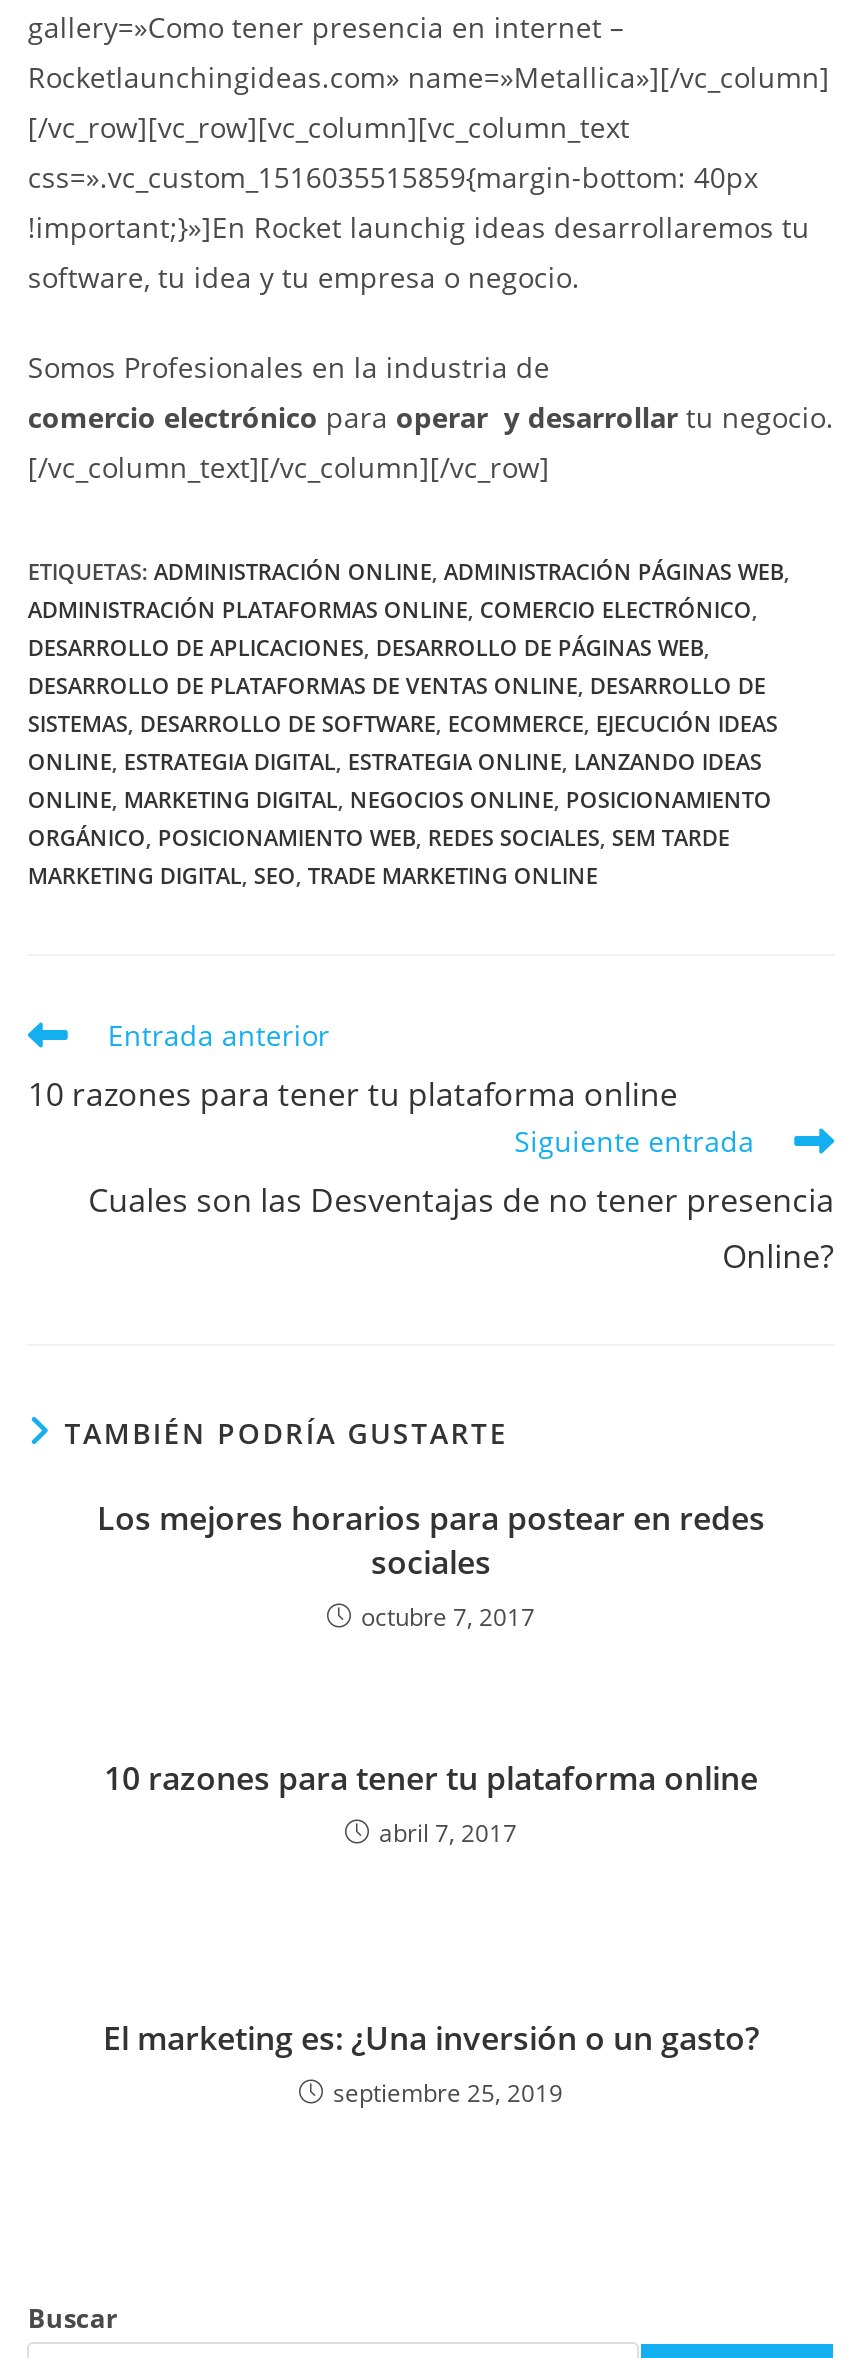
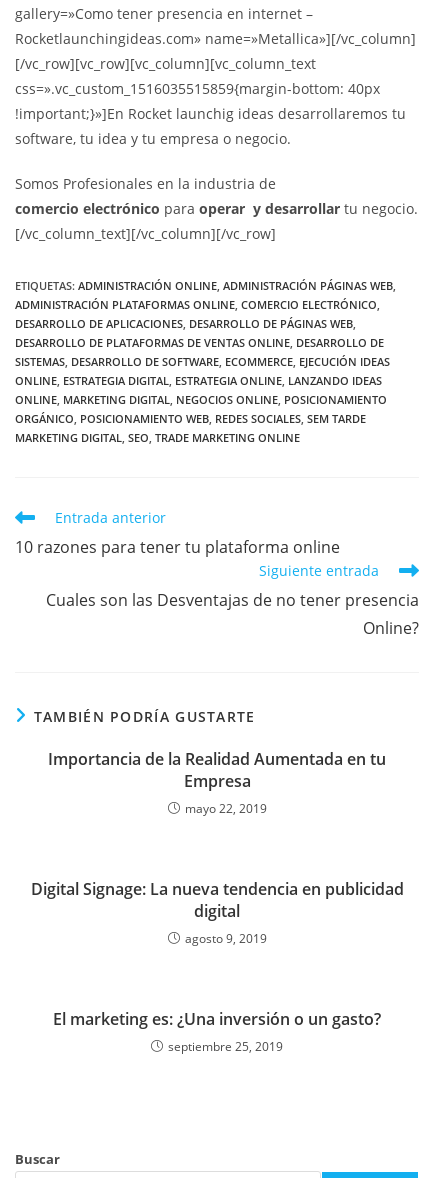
[97,1496,765,1634] Los mejores horarios para postear en redes | sociales | octubre 7, 2017 -> [48,748,386,817] Importancia de la Realidad Aumentada en tu | Empresa | mayo 22, 2019
[104,1756,758,1850] 10 razones para tener tu plataforma online | abril 7, 2017 -> [30,878,403,947] Digital Signage: La nueva tendencia en publicidad | digital | agosto 9, 2019

